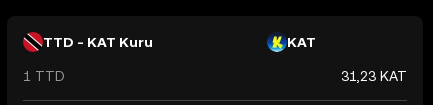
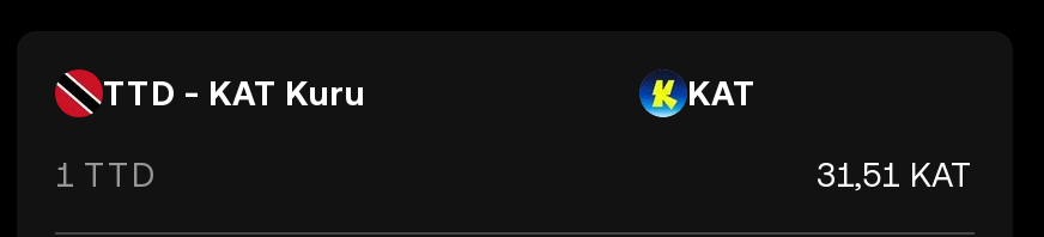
[341,68,407,84] 31,23 KAT -> [817,156,975,194] 31,51 KAT

